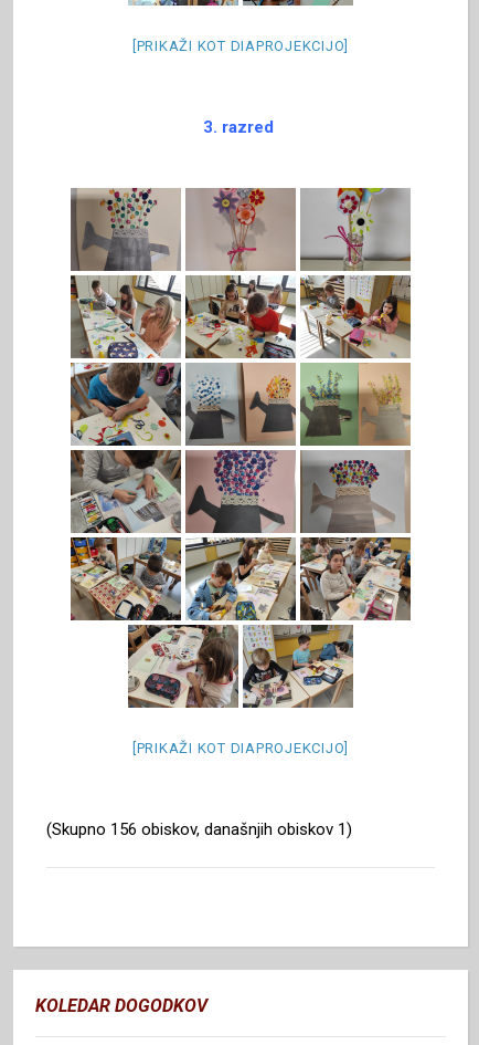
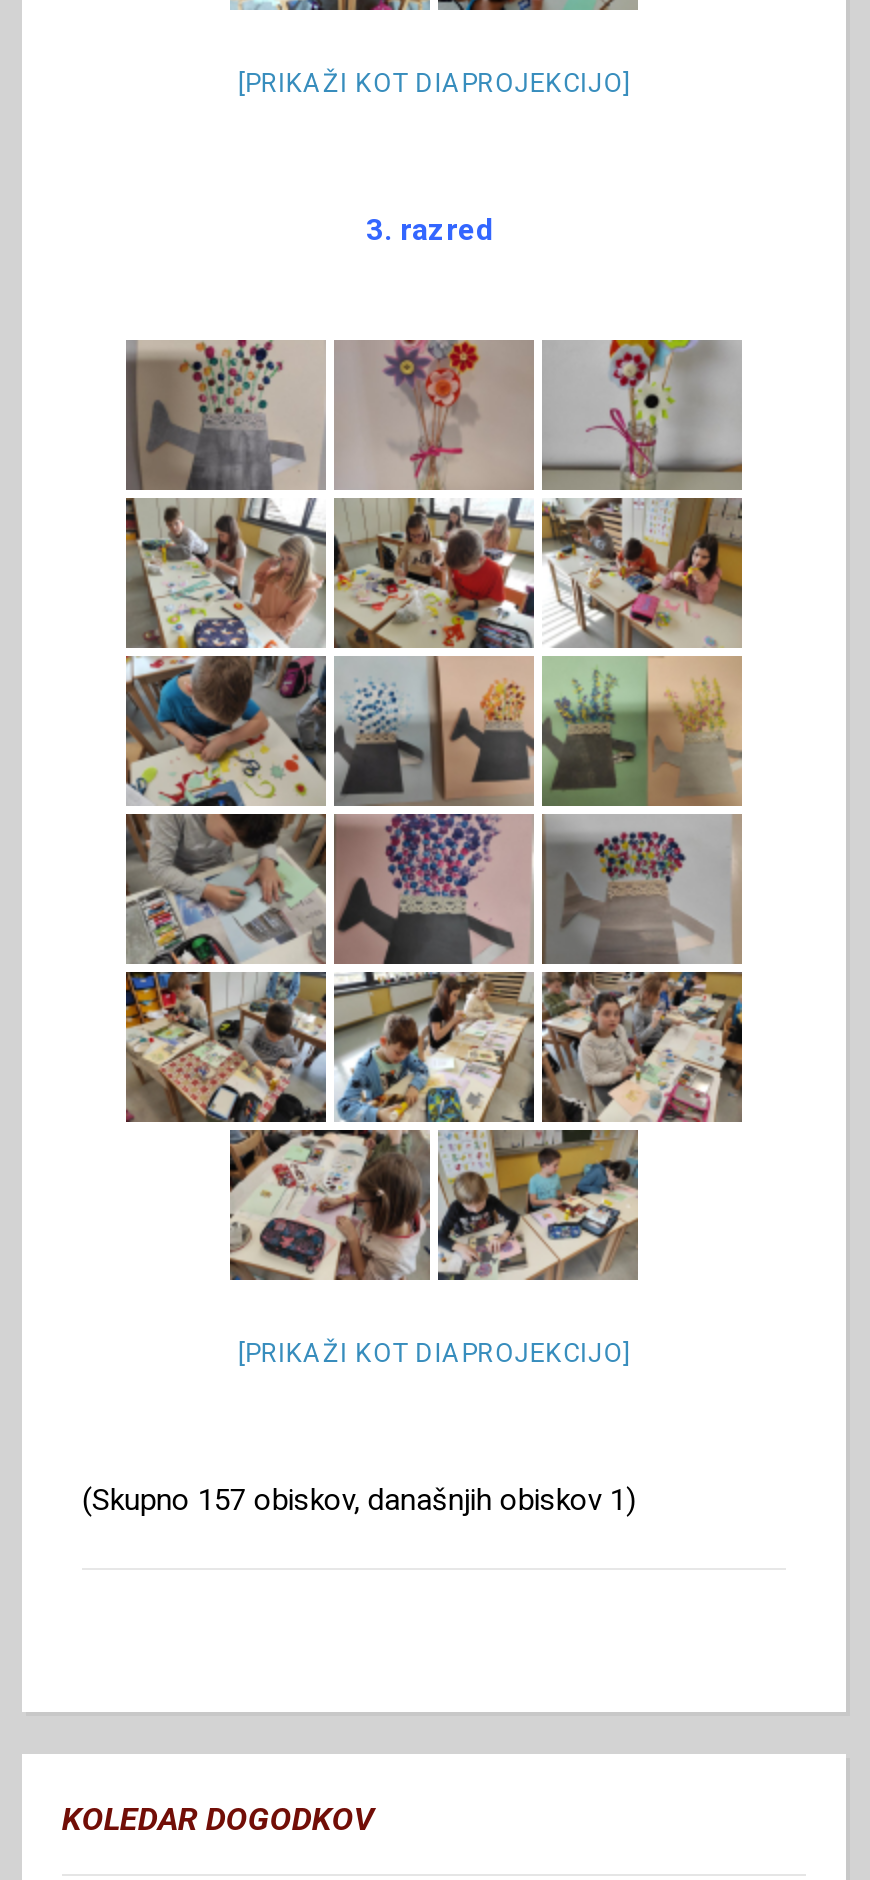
[46,819,352,839] (Skupno 156 obiskov, današnjih obiskov 1) -> [82,1482,636,1518] (Skupno 157 obiskov, današnjih obiskov 1)

